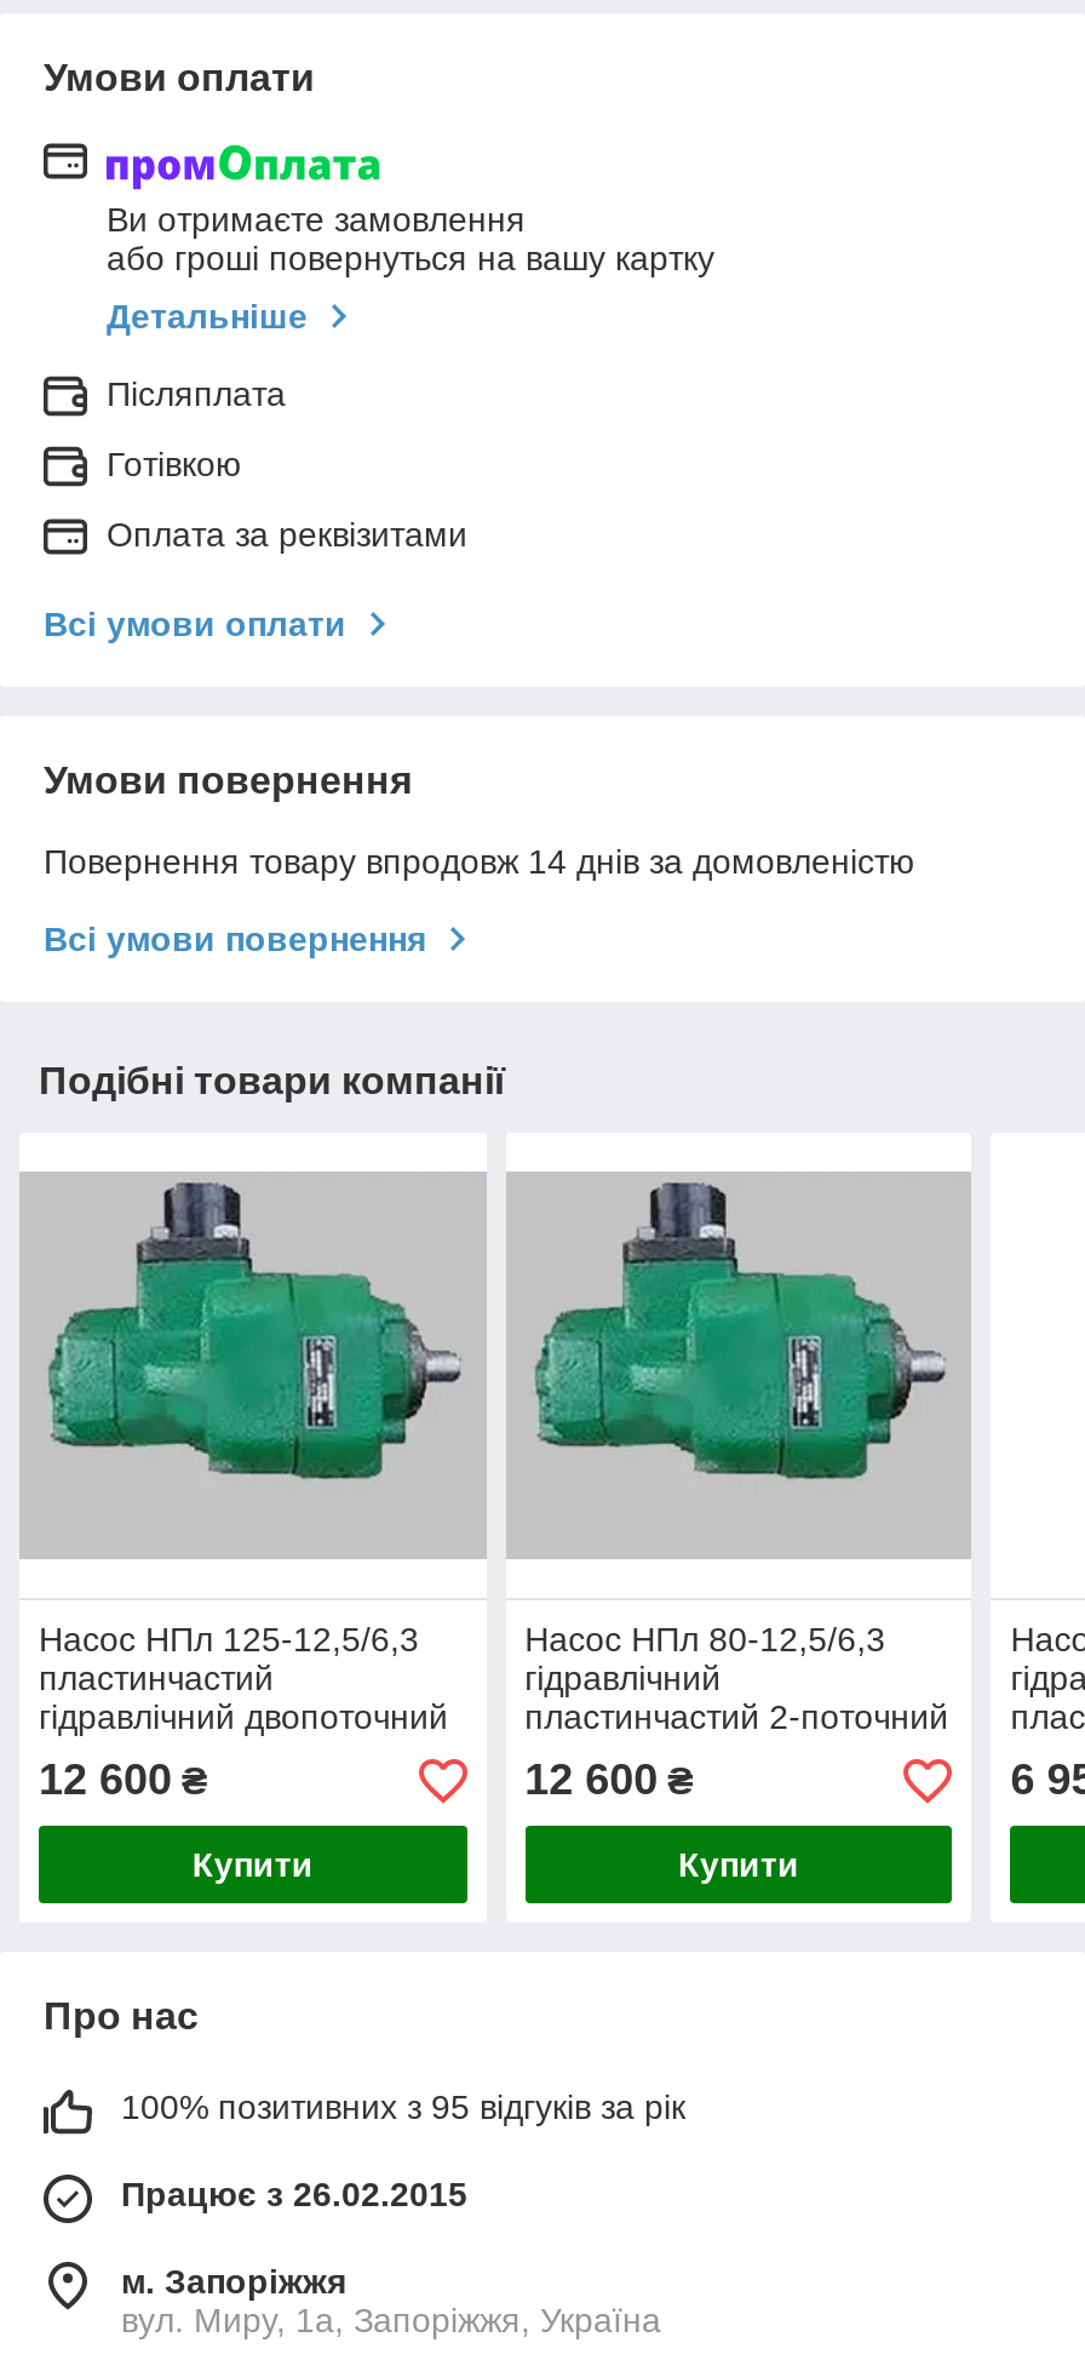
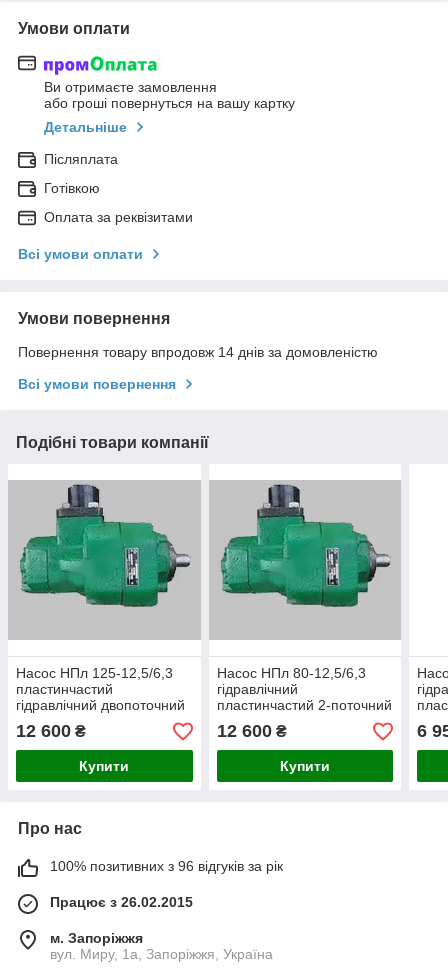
[121,2089,685,2127] 100% позитивних з 95 відгуків за рік -> [50,858,283,874] 100% позитивних з 96 відгуків за рік

